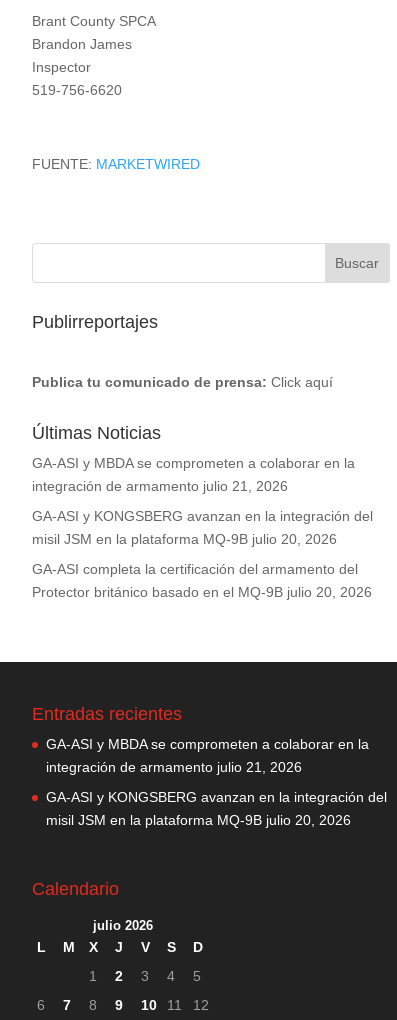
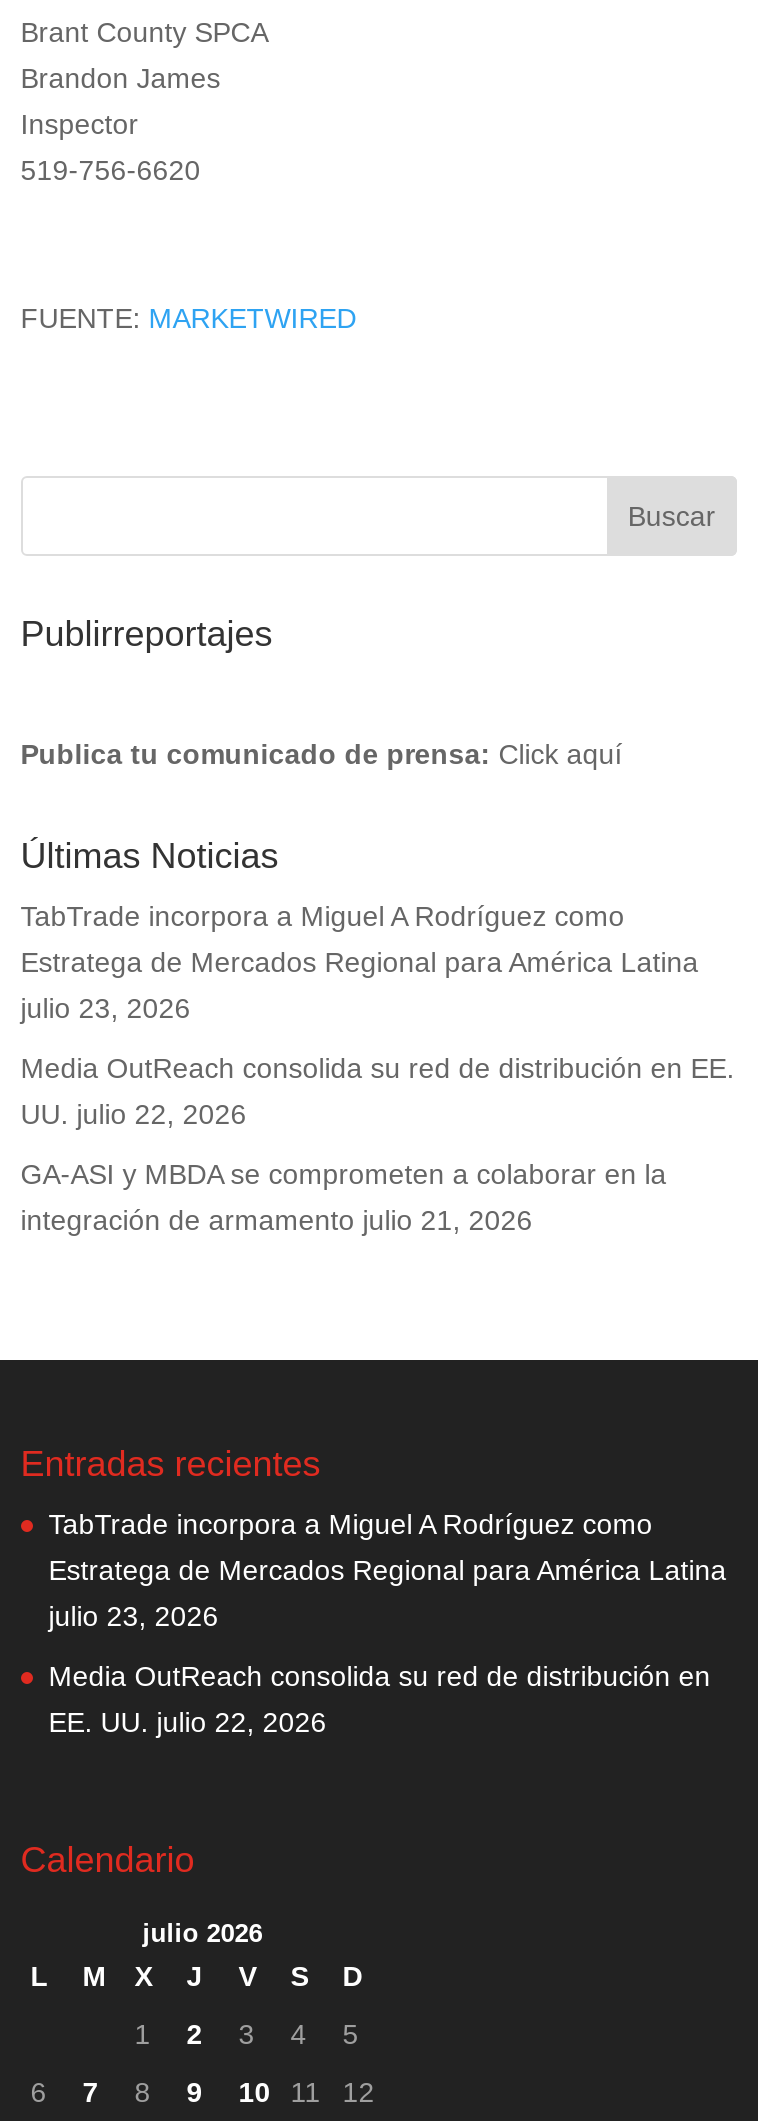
none -> [21,900,735,1130] TabTrade incorpora a Miguel A Rodríguez como | Estratega de Mercados Regional para América Latina | julio 23, 2026 | Media OutReach consolida su red de distribución en EE. | UU. julio 22, 2026
moved [32,455,355,494] -> [21,1158,667,1236]: GA-ASI y MBDA se comprometen a colaborar en la | integración de armamento julio 21, 2026
[32,508,373,600] GA-ASI y KONGSBERG avanzan en la integración del | misil JSM en la plataforma MQ-9B julio 20, 2026 | GA-ASI completa la certificación del armamento del | Protector británico basado en el MQ-9B julio 20, 2026 -> none
[46,736,369,775] GA-ASI y MBDA se comprometen a colaborar en la | integración de armamento julio 21, 2026 -> [49,1508,727,1632] TabTrade incorpora a Miguel A Rodríguez como | Estratega de Mercados Regional para América Latina | julio 23, 2026
[46,789,387,828] GA-ASI y KONGSBERG avanzan en la integración del | misil JSM en la plataforma MQ-9B julio 20, 2026 -> [49,1660,711,1738] Media OutReach consolida su red de distribución en | EE. UU. julio 22, 2026

